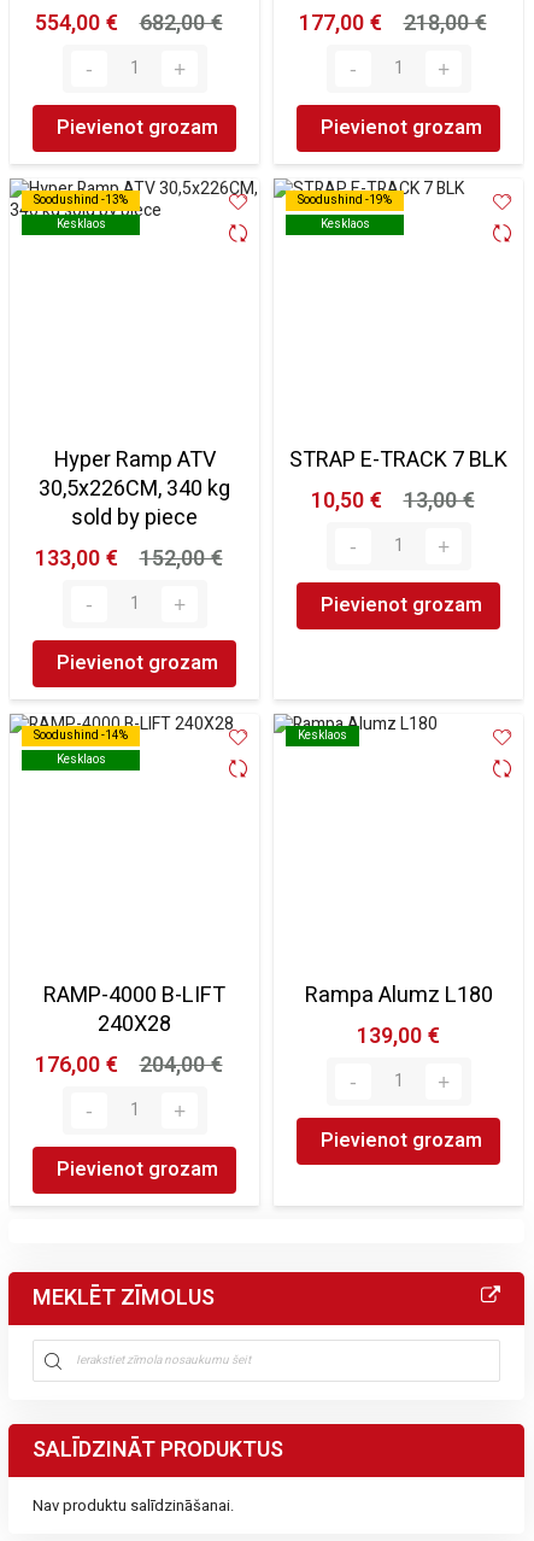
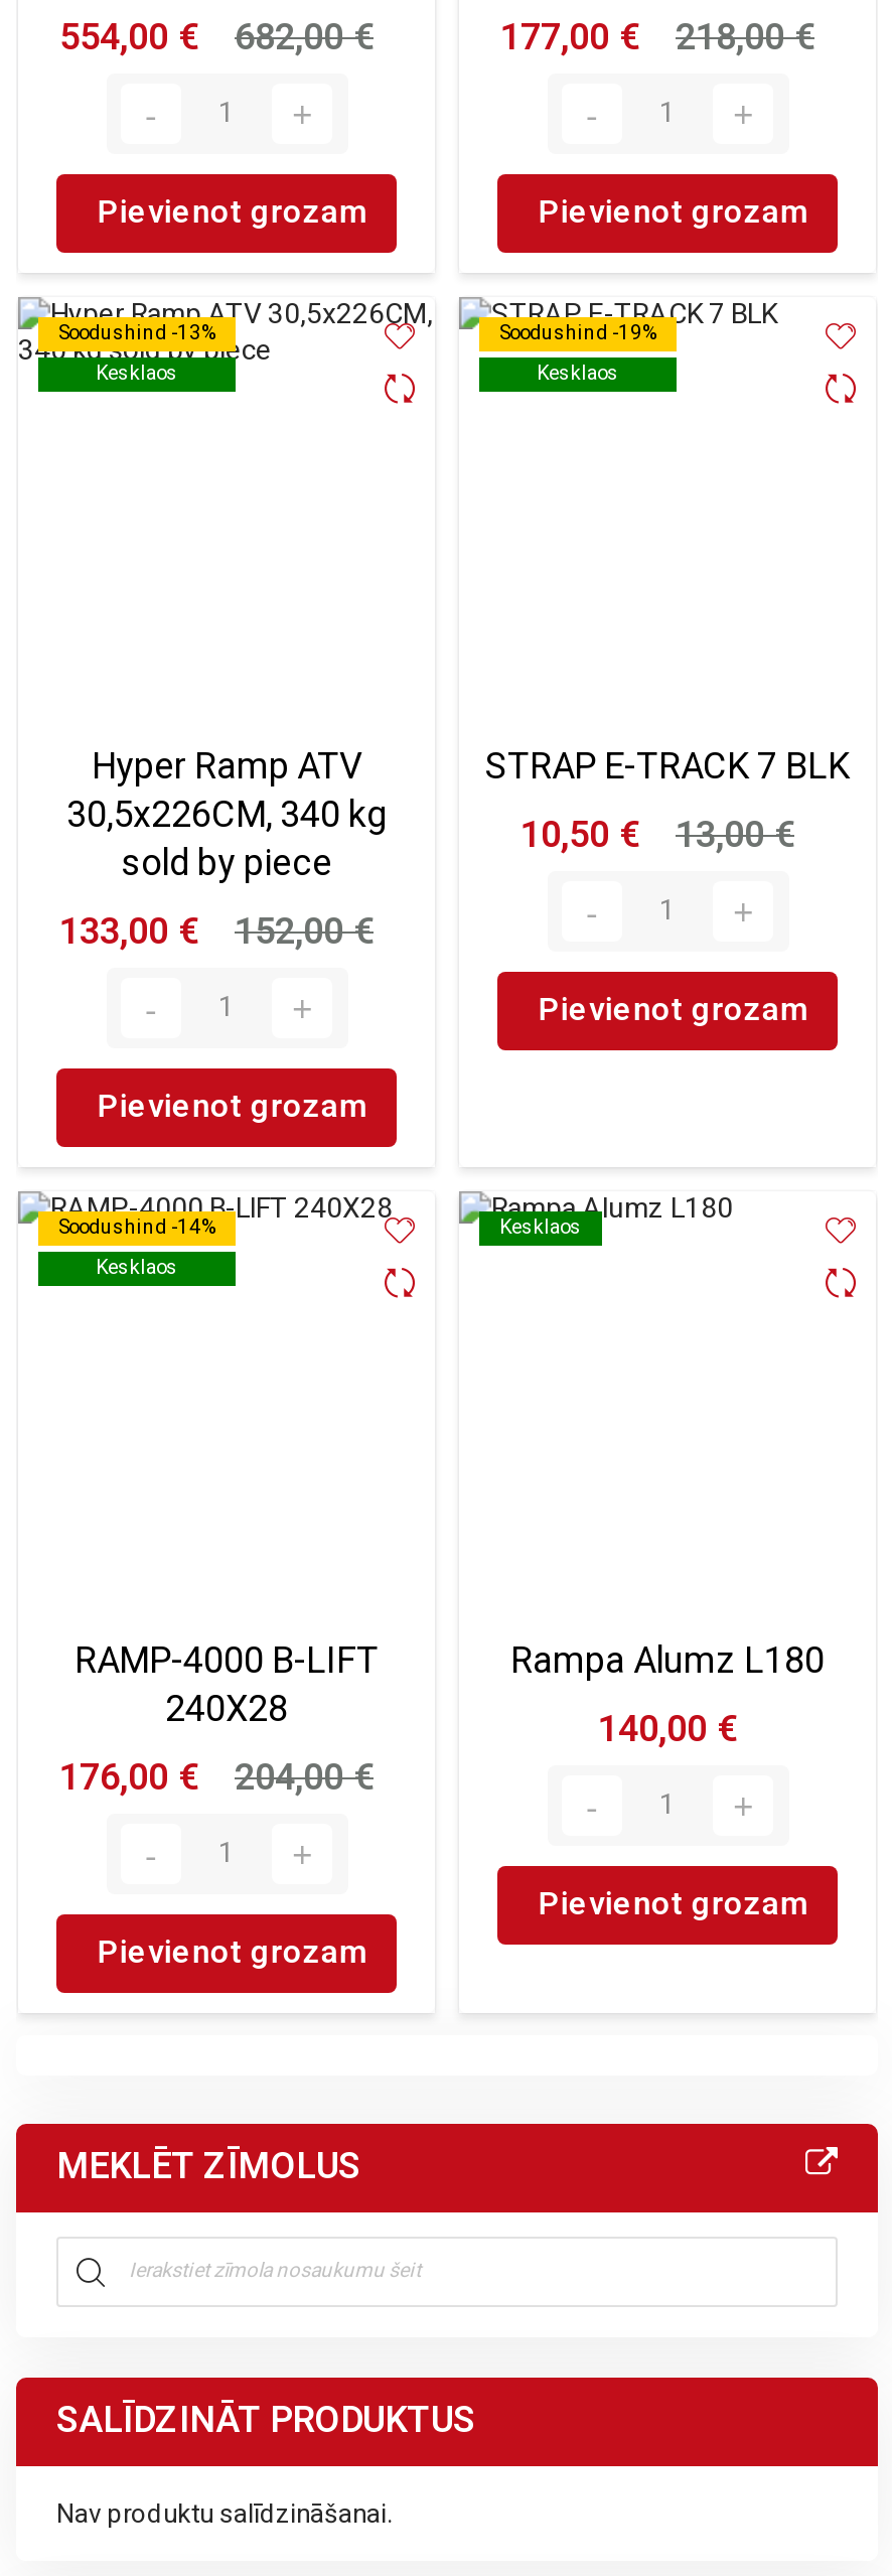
[357,1020,440,1053] 139,00 € -> [598,1703,737,1757] 140,00 €

